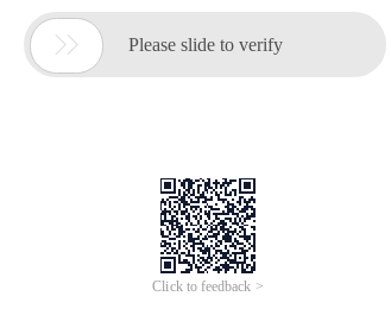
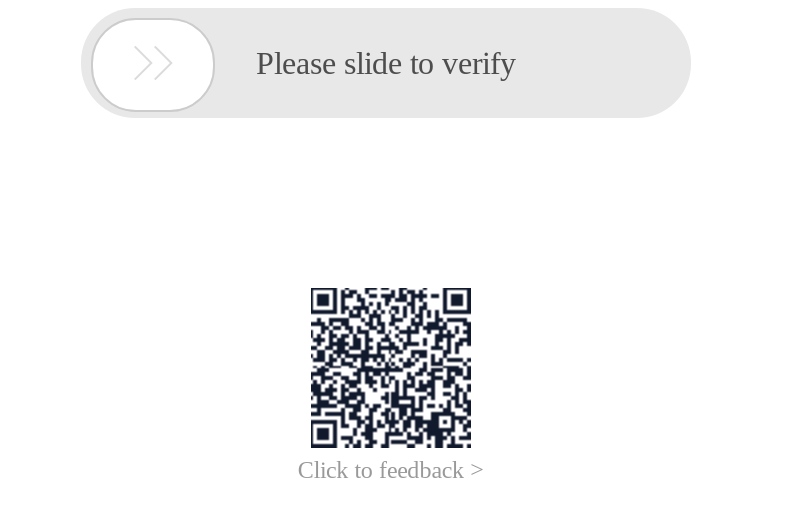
[159,177,257,275] [image] -> [309,286,473,450] [image]

